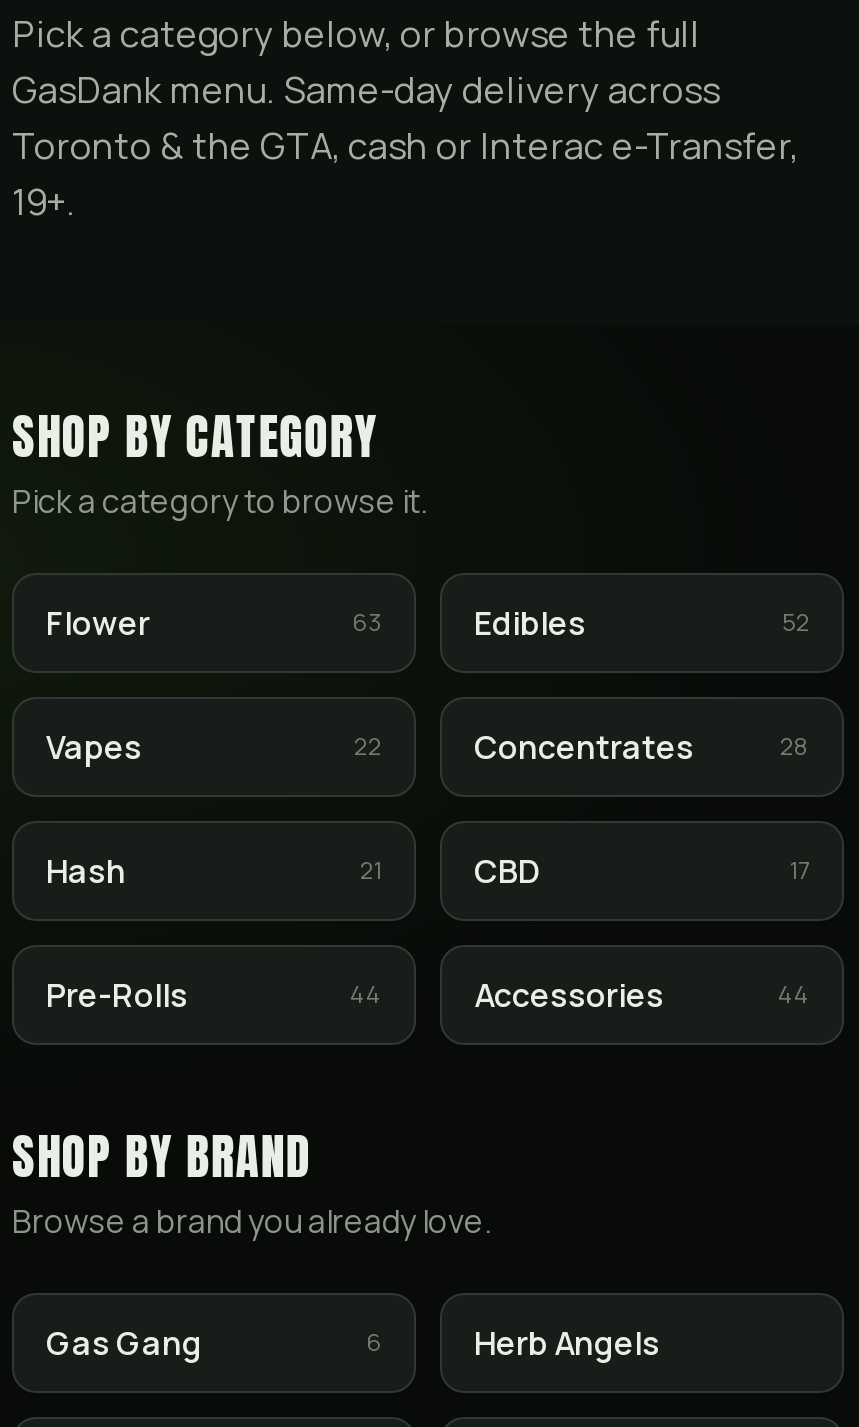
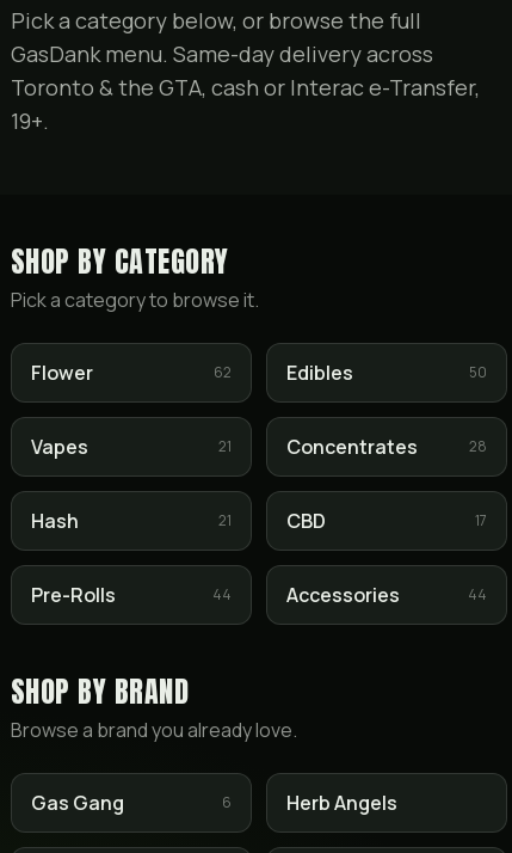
[352,605,382,639] 63 -> [214,362,232,382] 62
[782,605,810,639] 52 -> [469,362,487,382] 50
[354,729,382,763] 22 -> [218,436,232,456] 21

